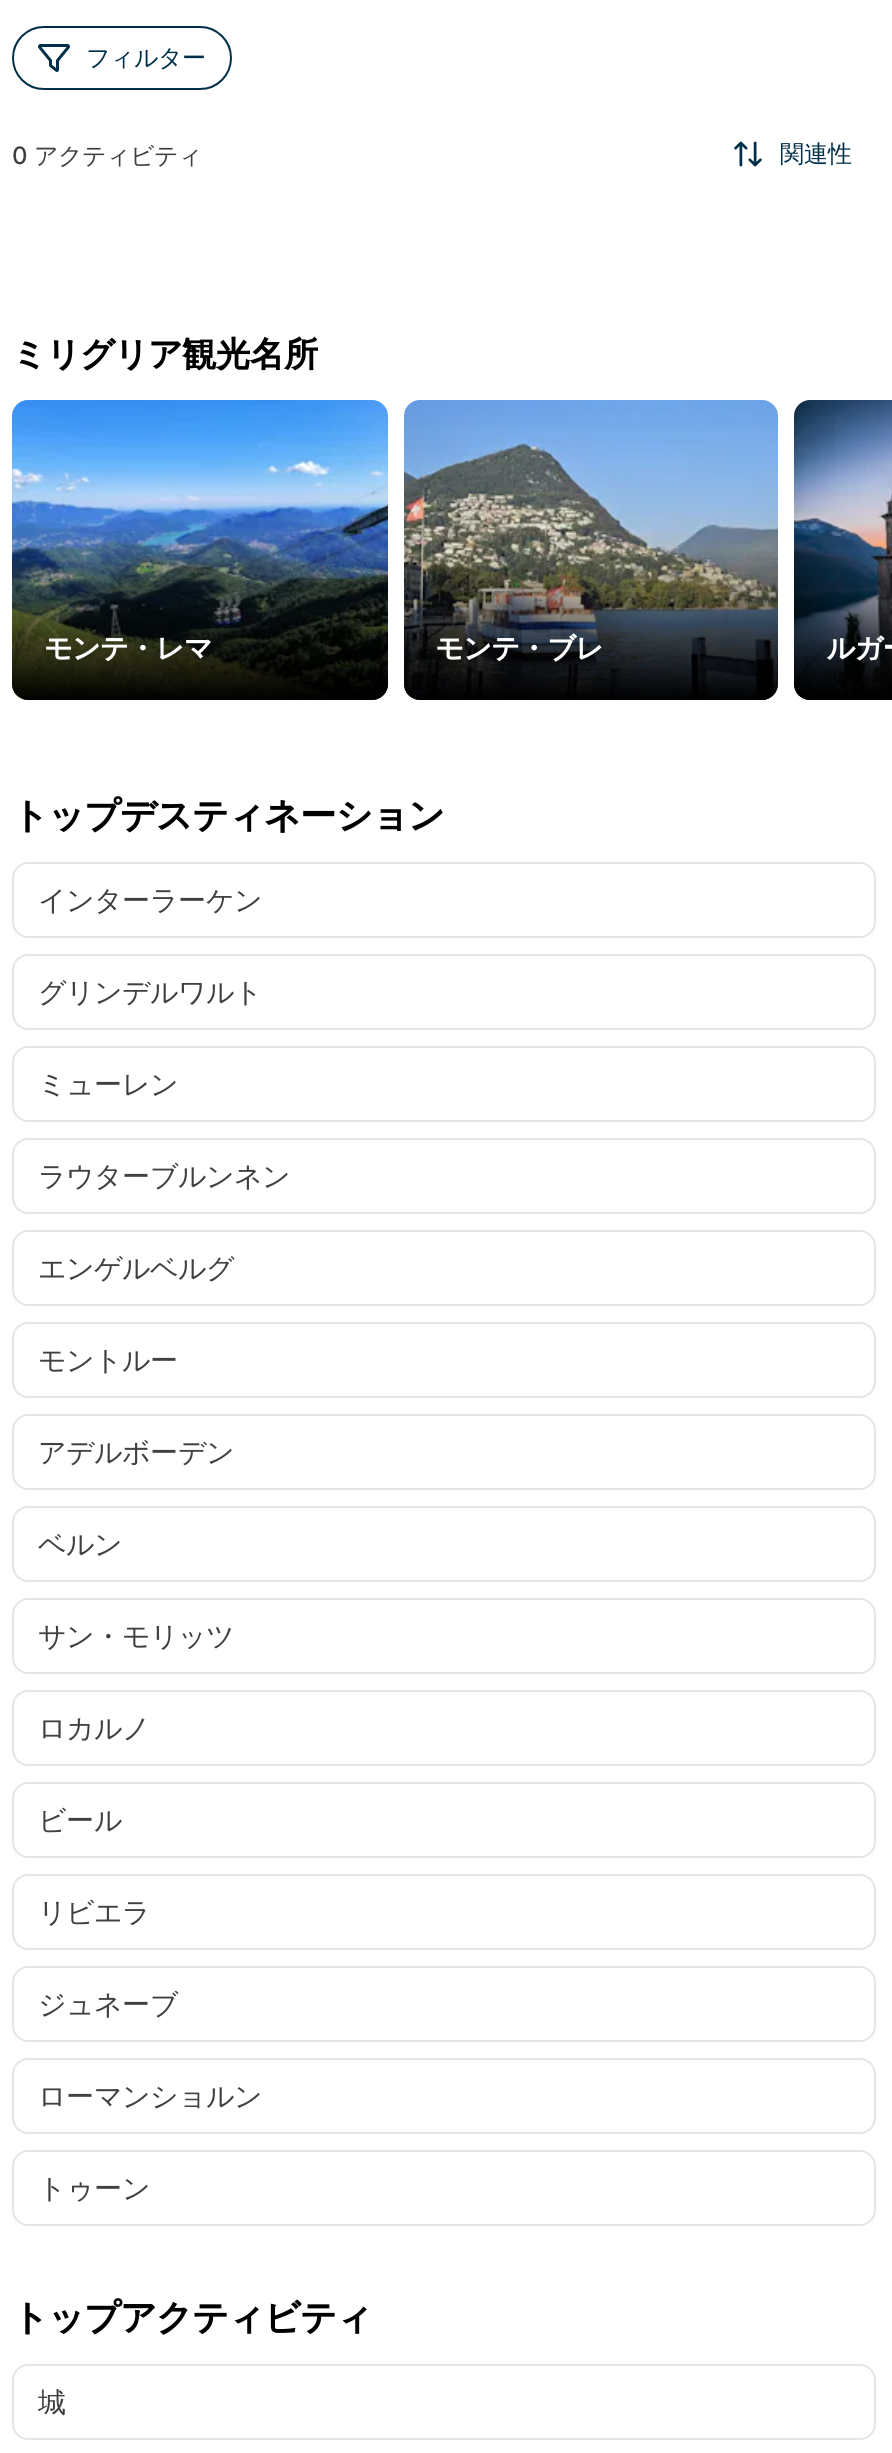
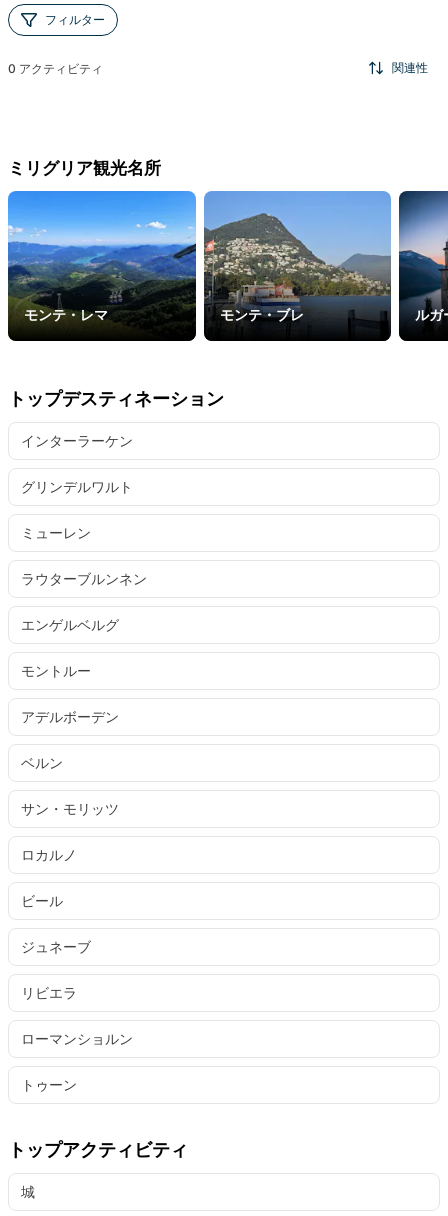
moved [38,1894,150,1928] -> [21,984,77,1001]: リビエラ
moved [38,1986,178,2020] -> [21,938,91,955]: ジュネーブ

